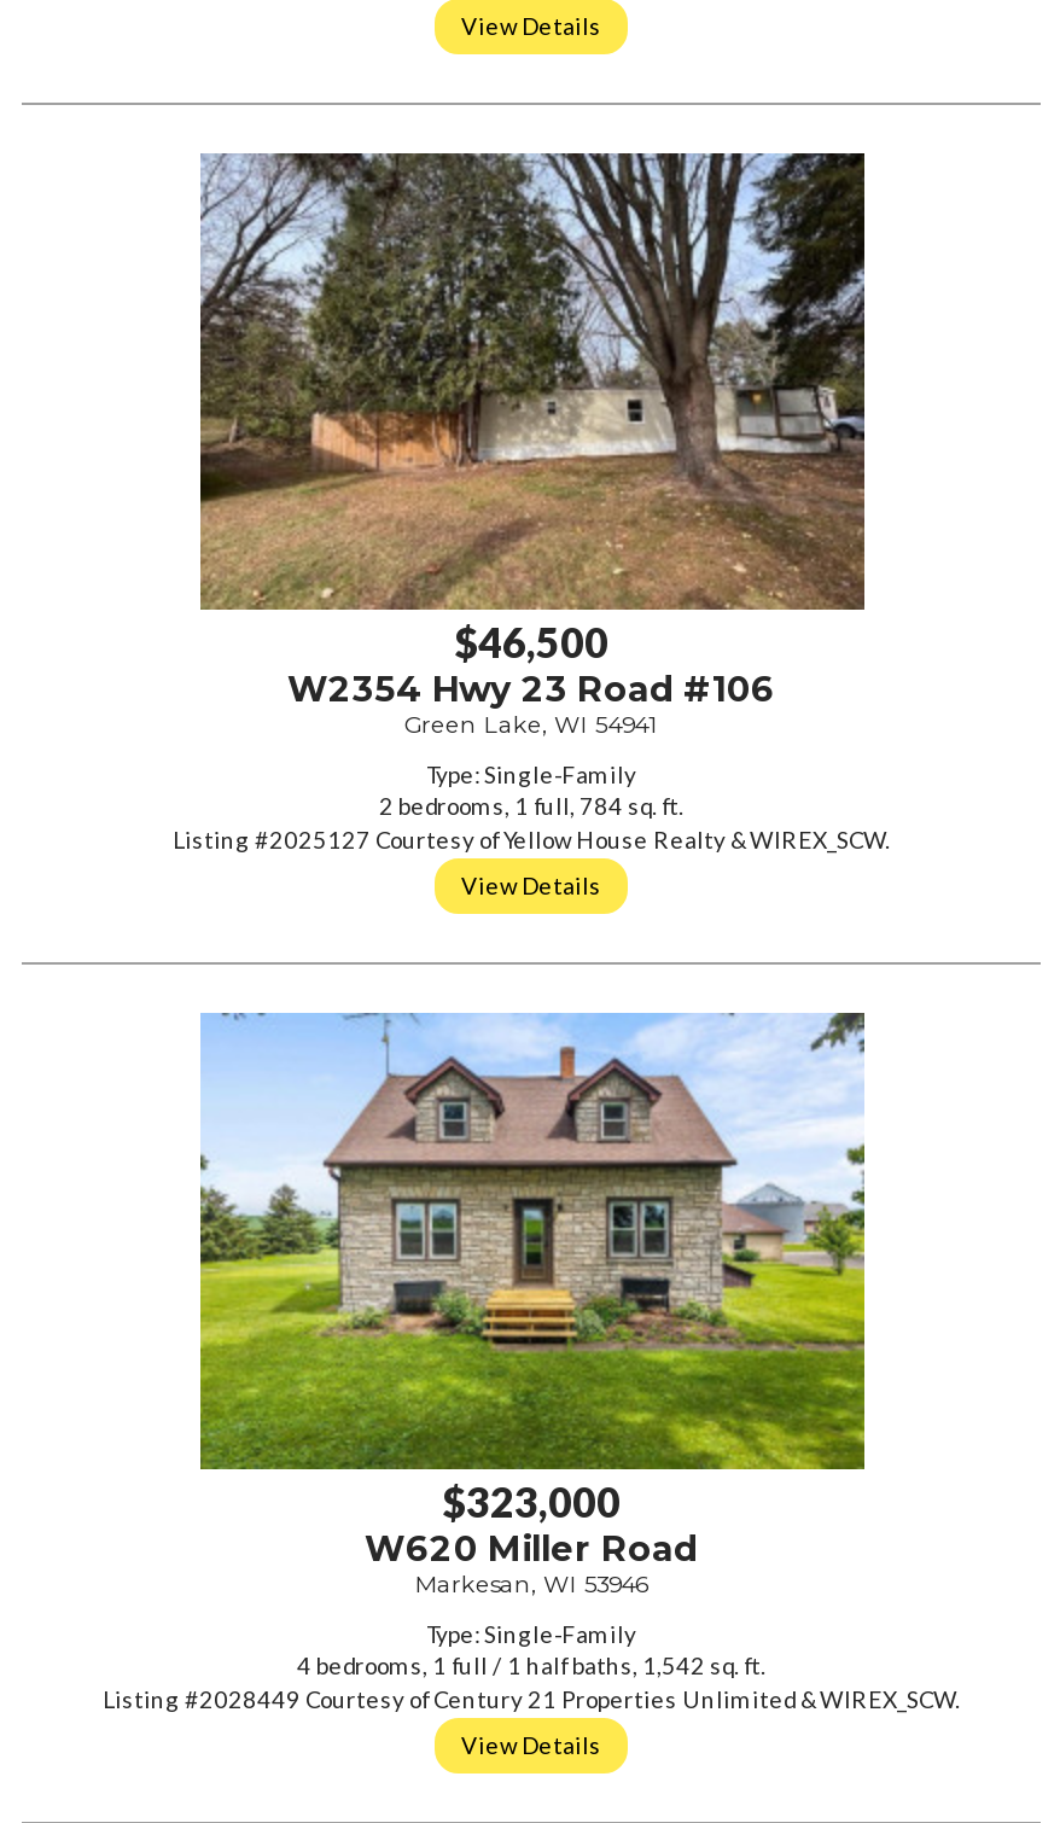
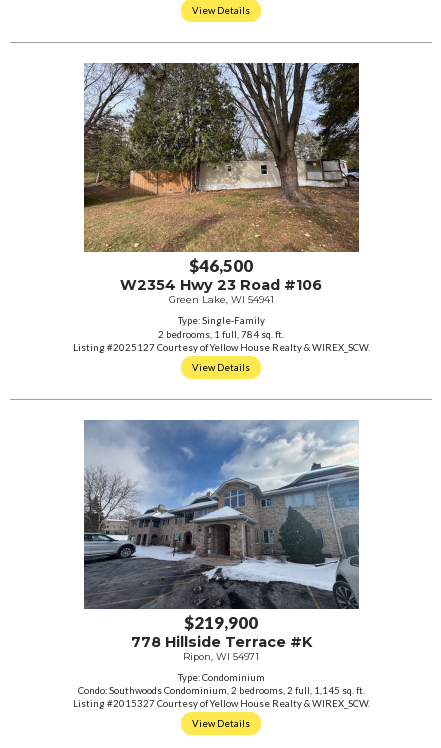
[198,1012,867,1597] [image] | $323,000 | W620 Miller Road | Markesan, WI 53946 -> [83,419,360,662] [image] | $219,900 | 778 Hillside Terrace #K | Ripon, WI 54971
[103,1622,960,1713] Type: Single-Family | 4 bedrooms, 1 full / 1 half baths, 1,542 sq. ft. | Listing #2028449 Courtesy of Century 21 Properties Unlimited & WIREX_SCW. -> [72,672,369,709] Type: Condominium | Condo: Southwoods Condominium, 2 bedrooms, 2 full, 1,145 sq. ft. | Listing #2015327 Courtesy of Yellow House Realty & WIREX_SCW.

